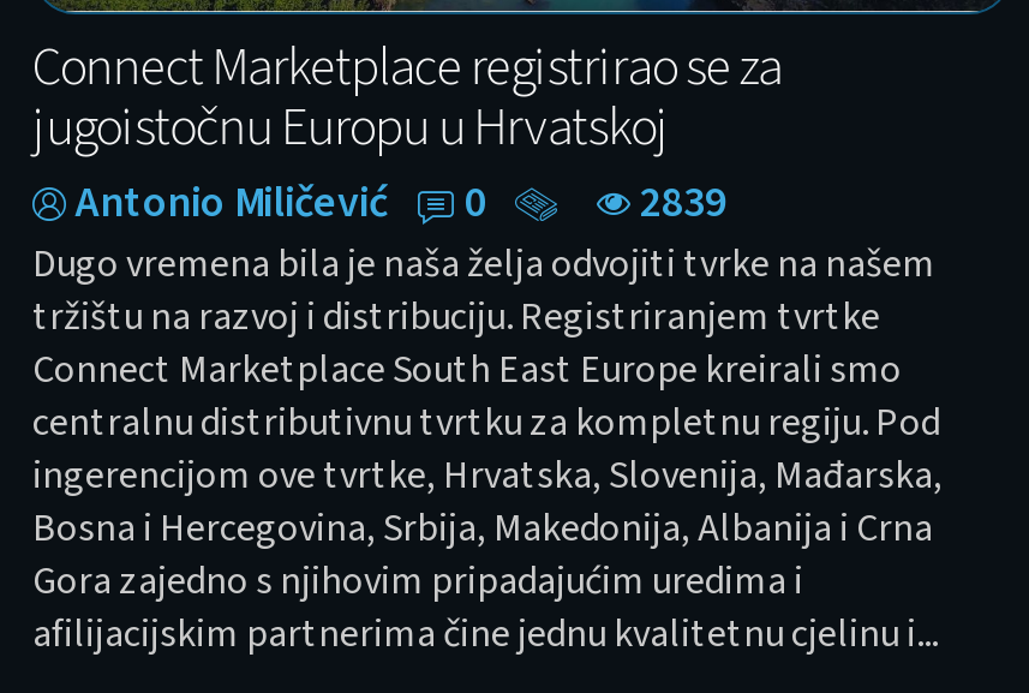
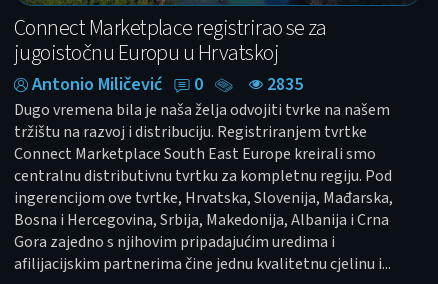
[640,172,726,232] 2839 -> [267,72,303,97] 2835

